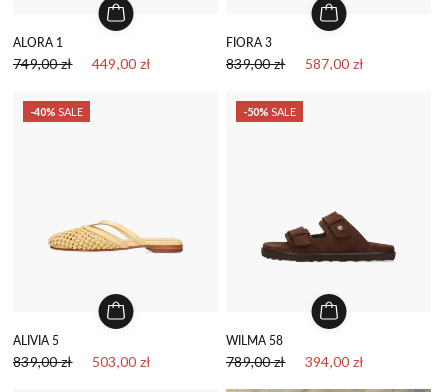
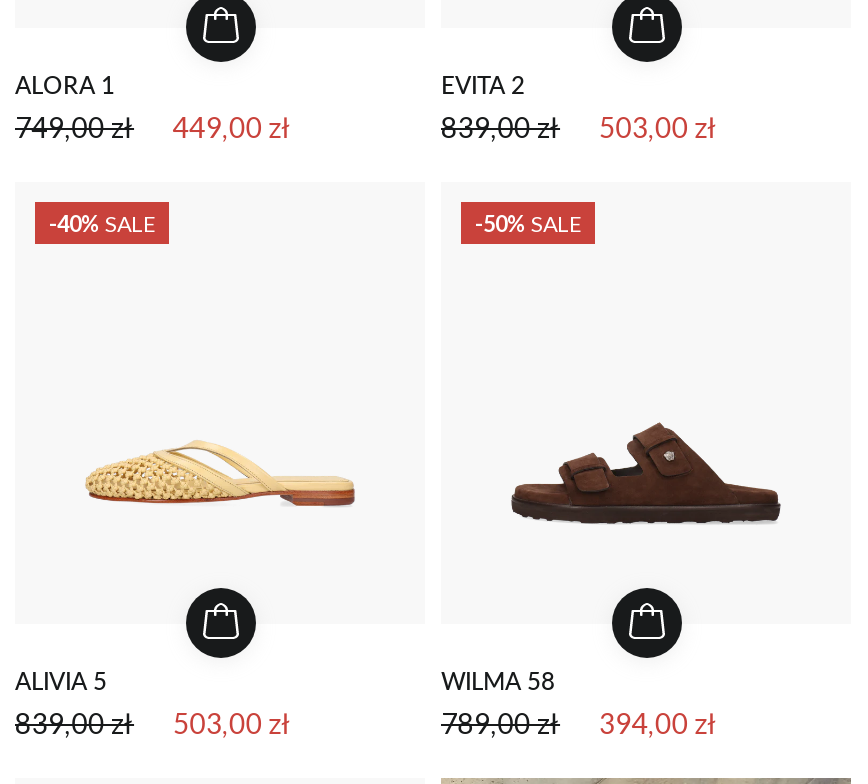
[226,35,272,50] FIORA 3 -> [441,70,525,100] EVITA 2
[305,55,364,72] 587,00 zł -> [599,110,718,144] 503,00 zł

